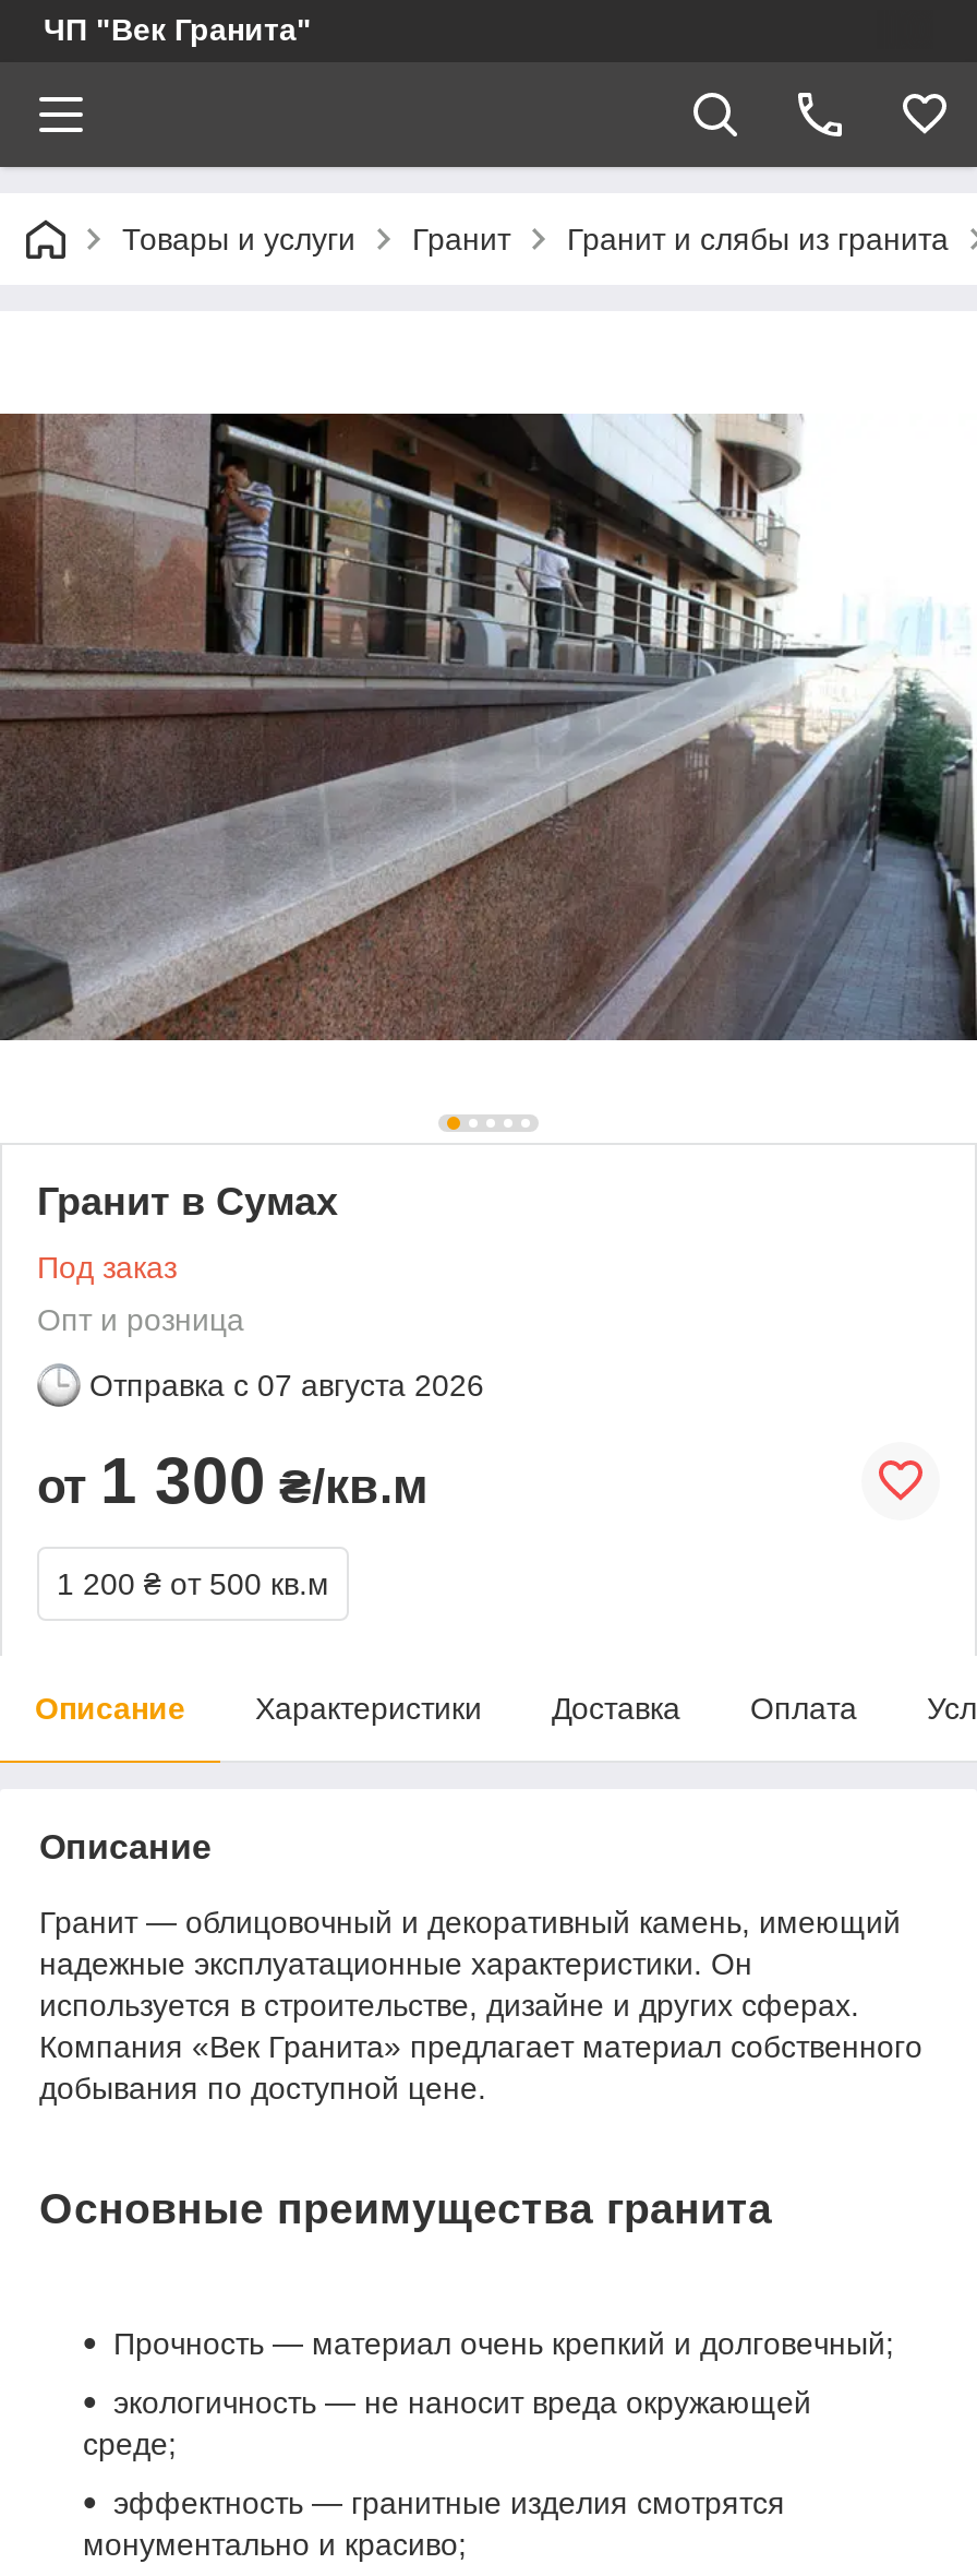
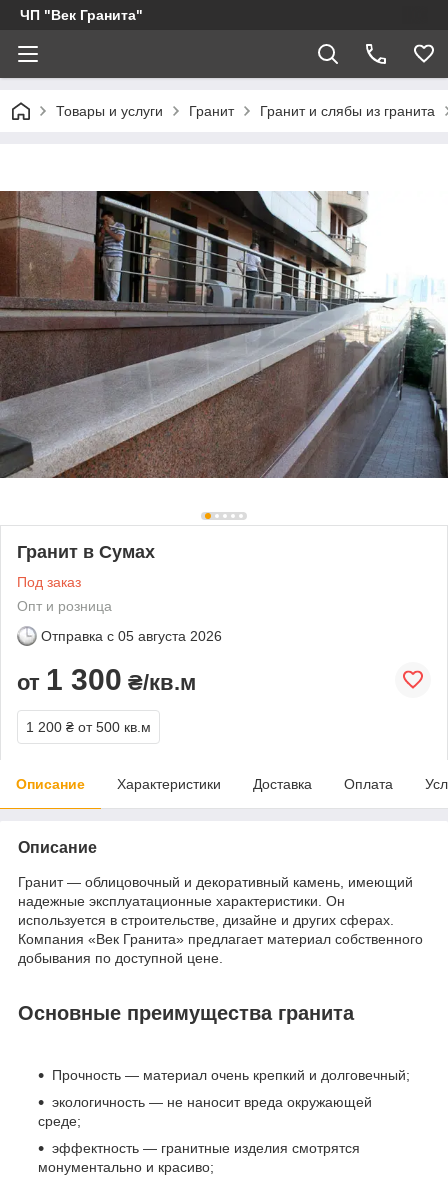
[89,1367,484,1402] Отправка с 07 августа 2026 -> [41,628,222,644] Отправка с 05 августа 2026

